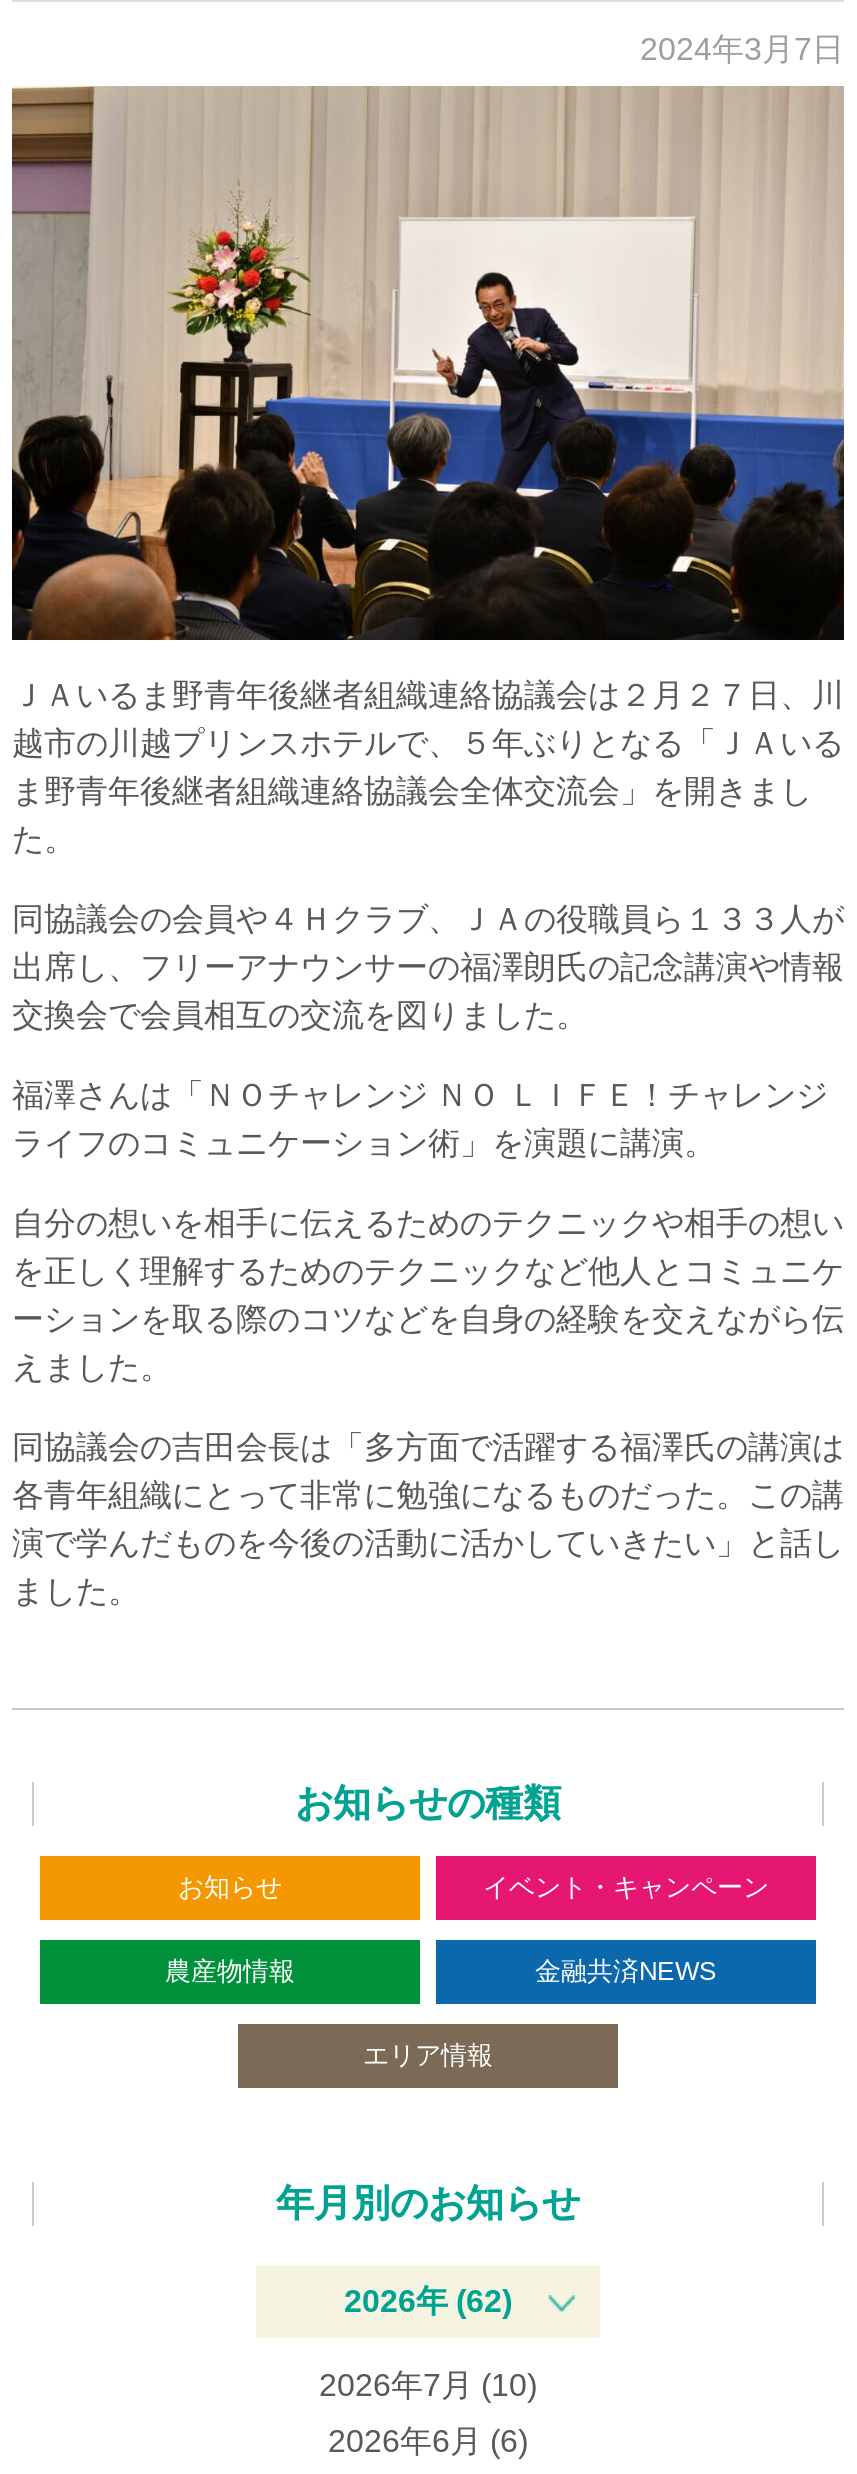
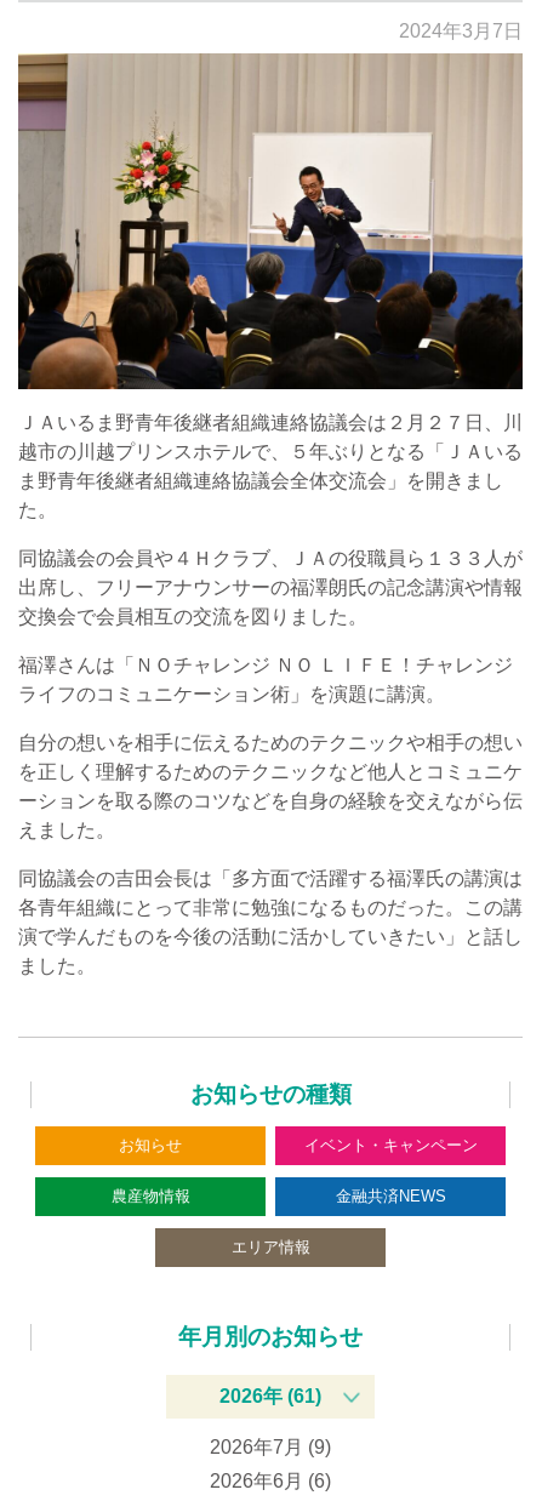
[344,2285,512,2319] 2026年 (62) -> [219,1386,321,1407] 2026年 (61)
[319,2369,537,2403] 2026年7月 (10) -> [210,1437,331,1458] 2026年7月 (9)

